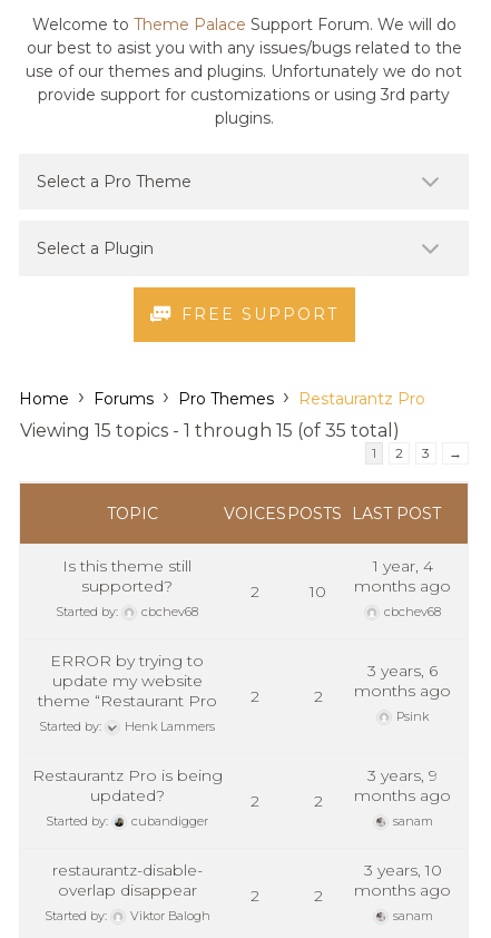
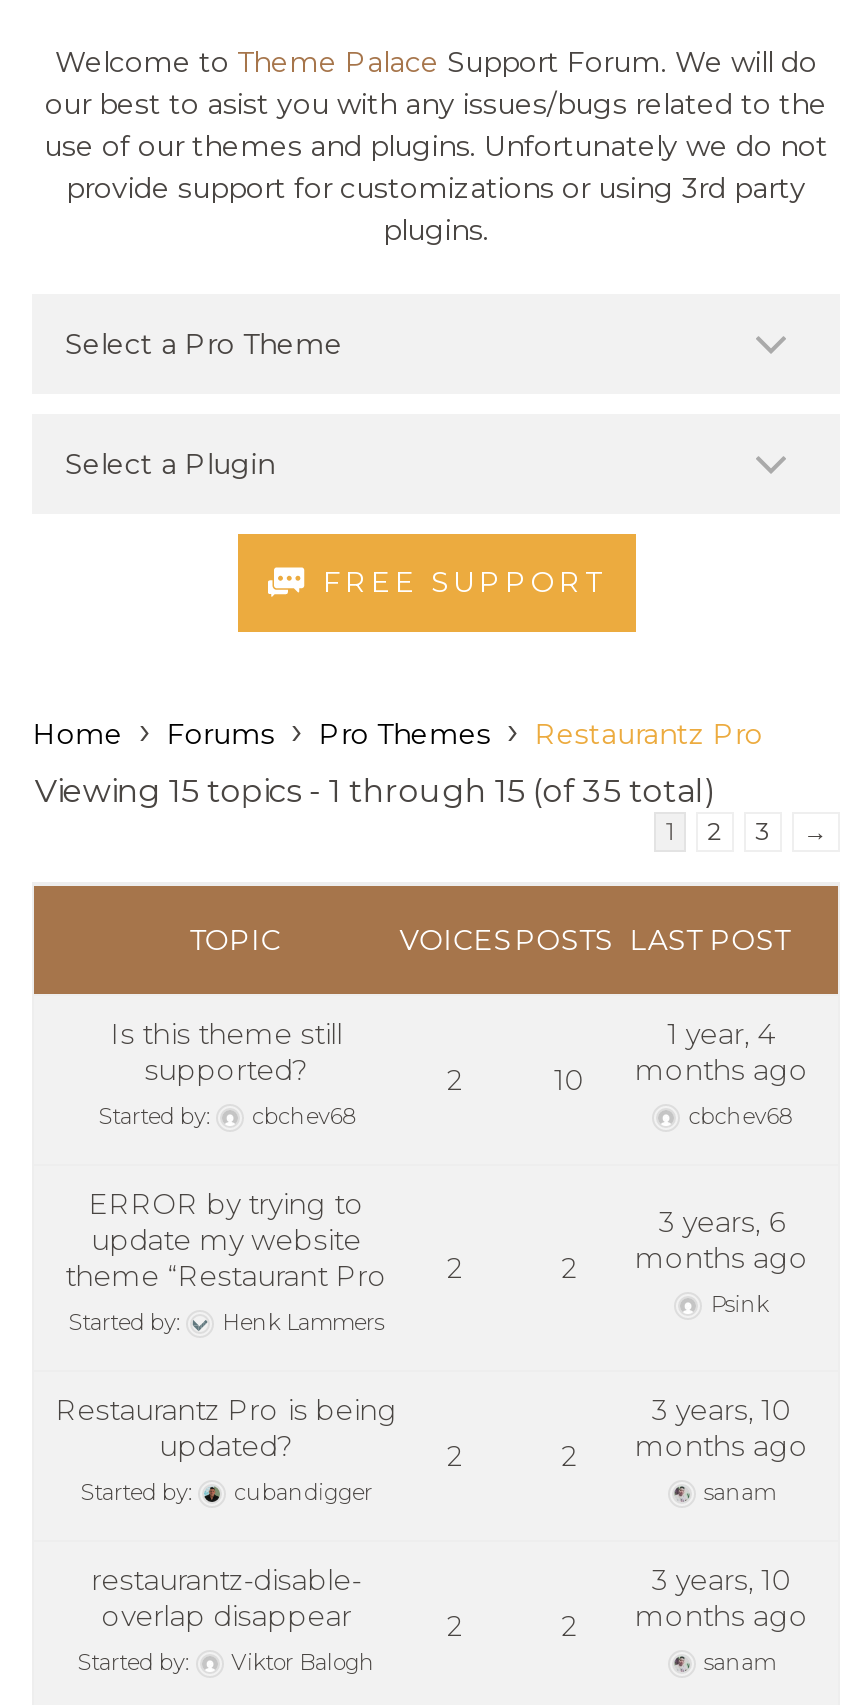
[368,766,438,786] 3 years, 9 -> [652,1393,792,1429] 3 years, 10

